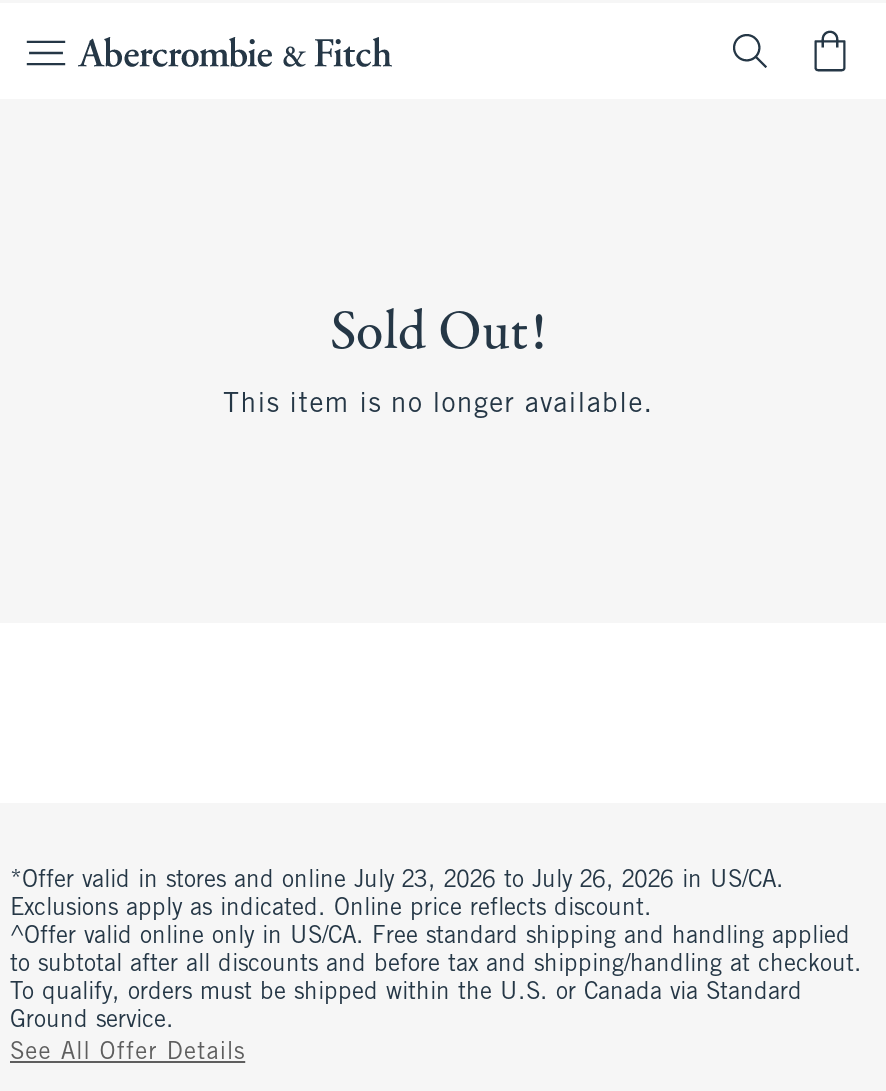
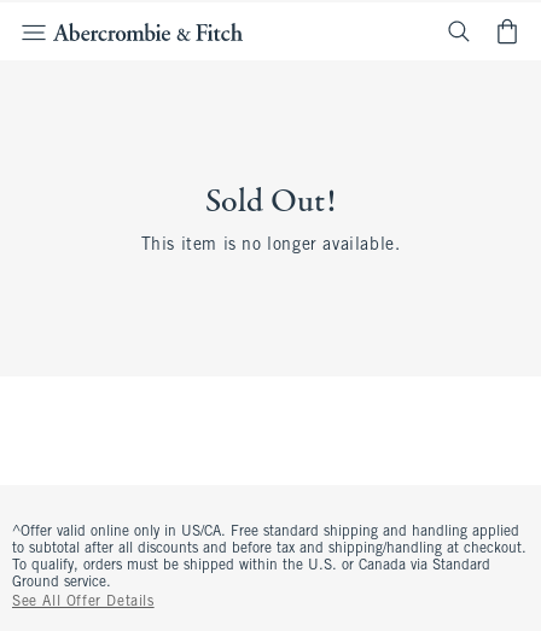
[10,869,784,921] *Offer valid in stores and online July 23, 2026 to July 26, 2026 in US/CA. | Exclusions apply as indicated. Online price reflects discount. -> none

